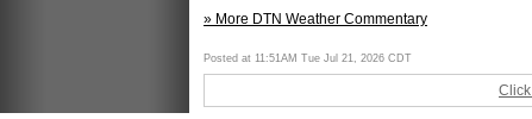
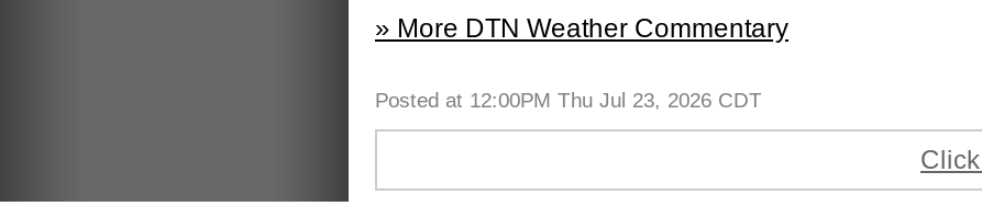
[204,52,412,64] Posted at 11:51AM Tue Jul 21, 2026 CDT -> [375,90,762,112] Posted at 12:00PM Thu Jul 23, 2026 CDT

